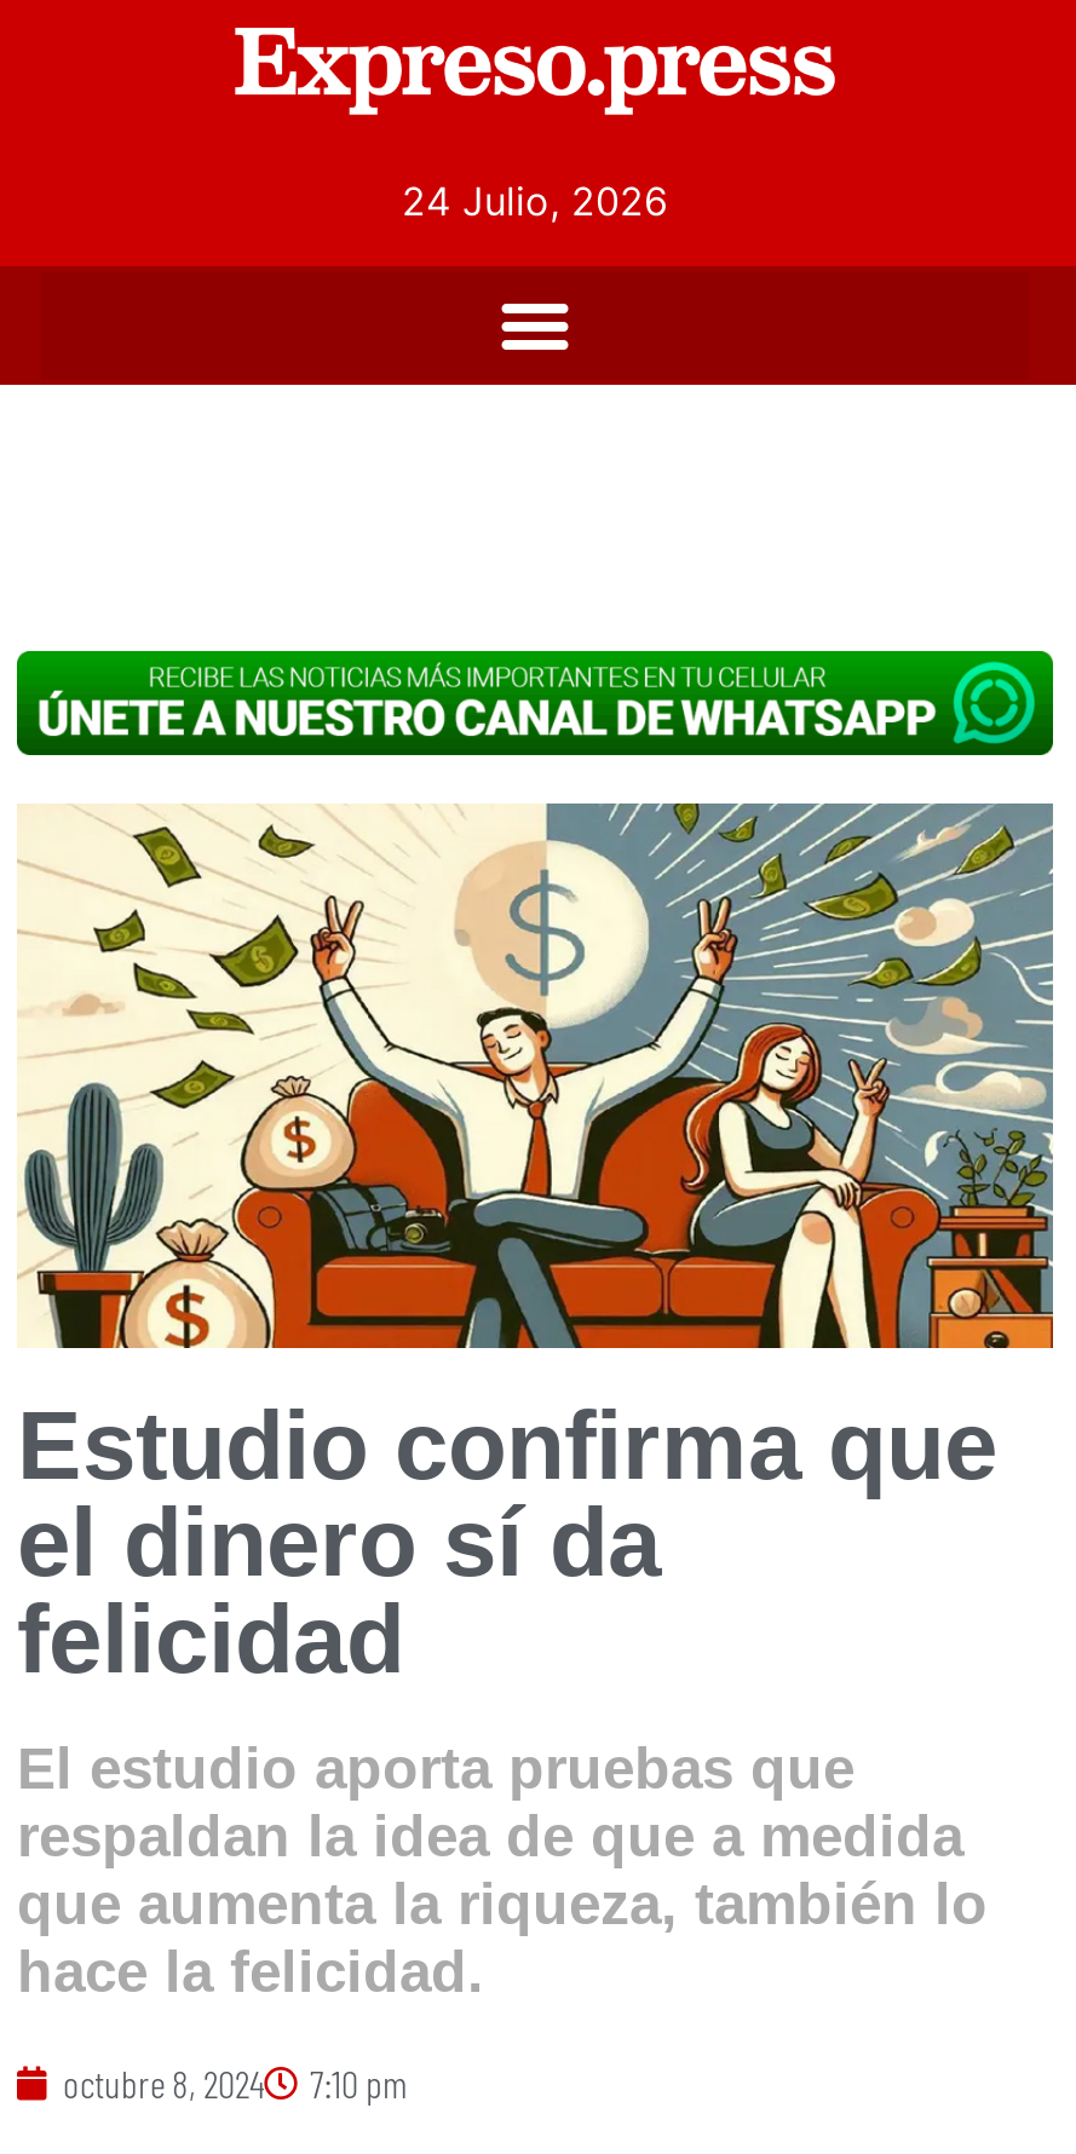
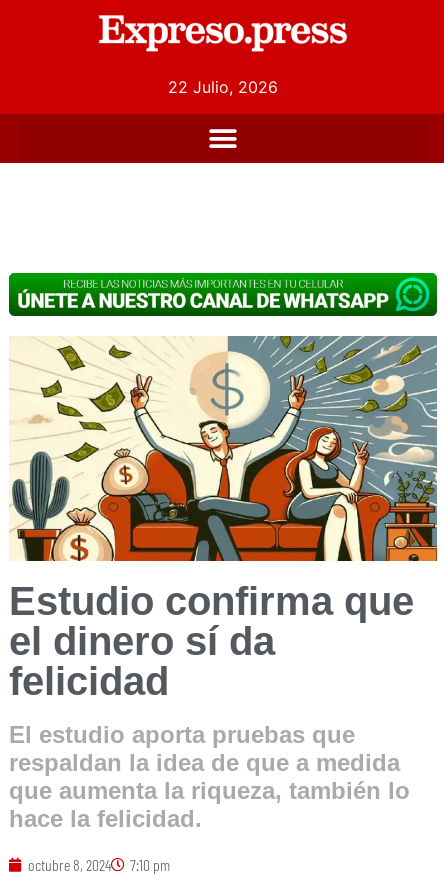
[402,177,668,226] 24 Julio, 2026 -> [168,77,278,97] 22 Julio, 2026

